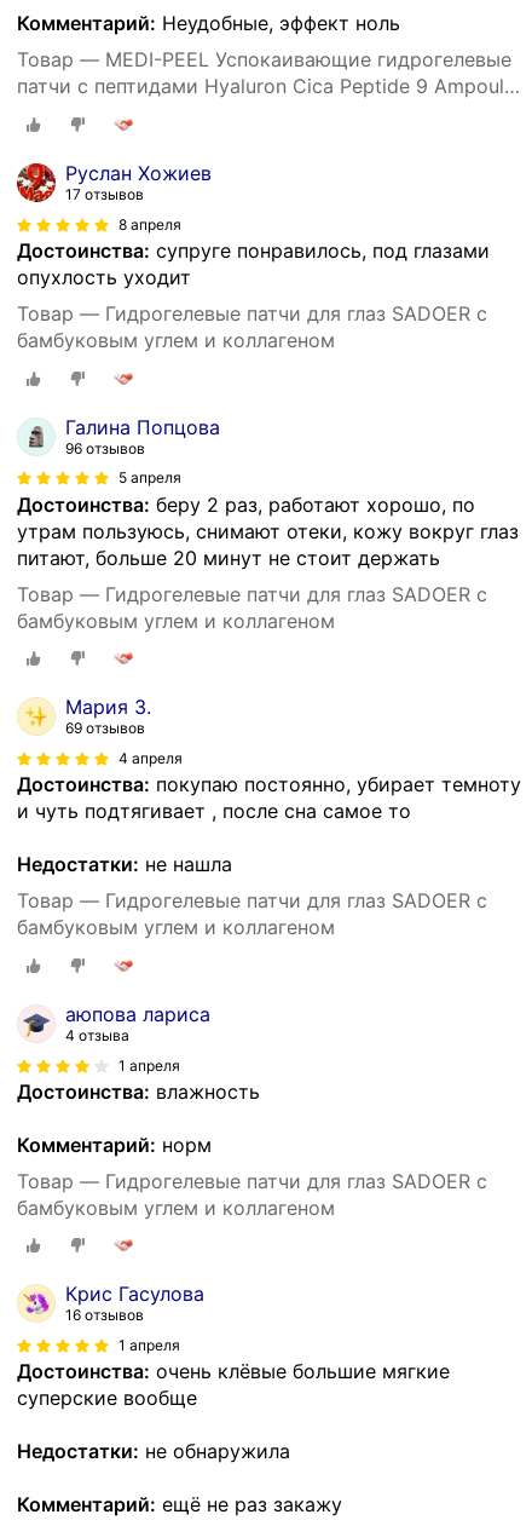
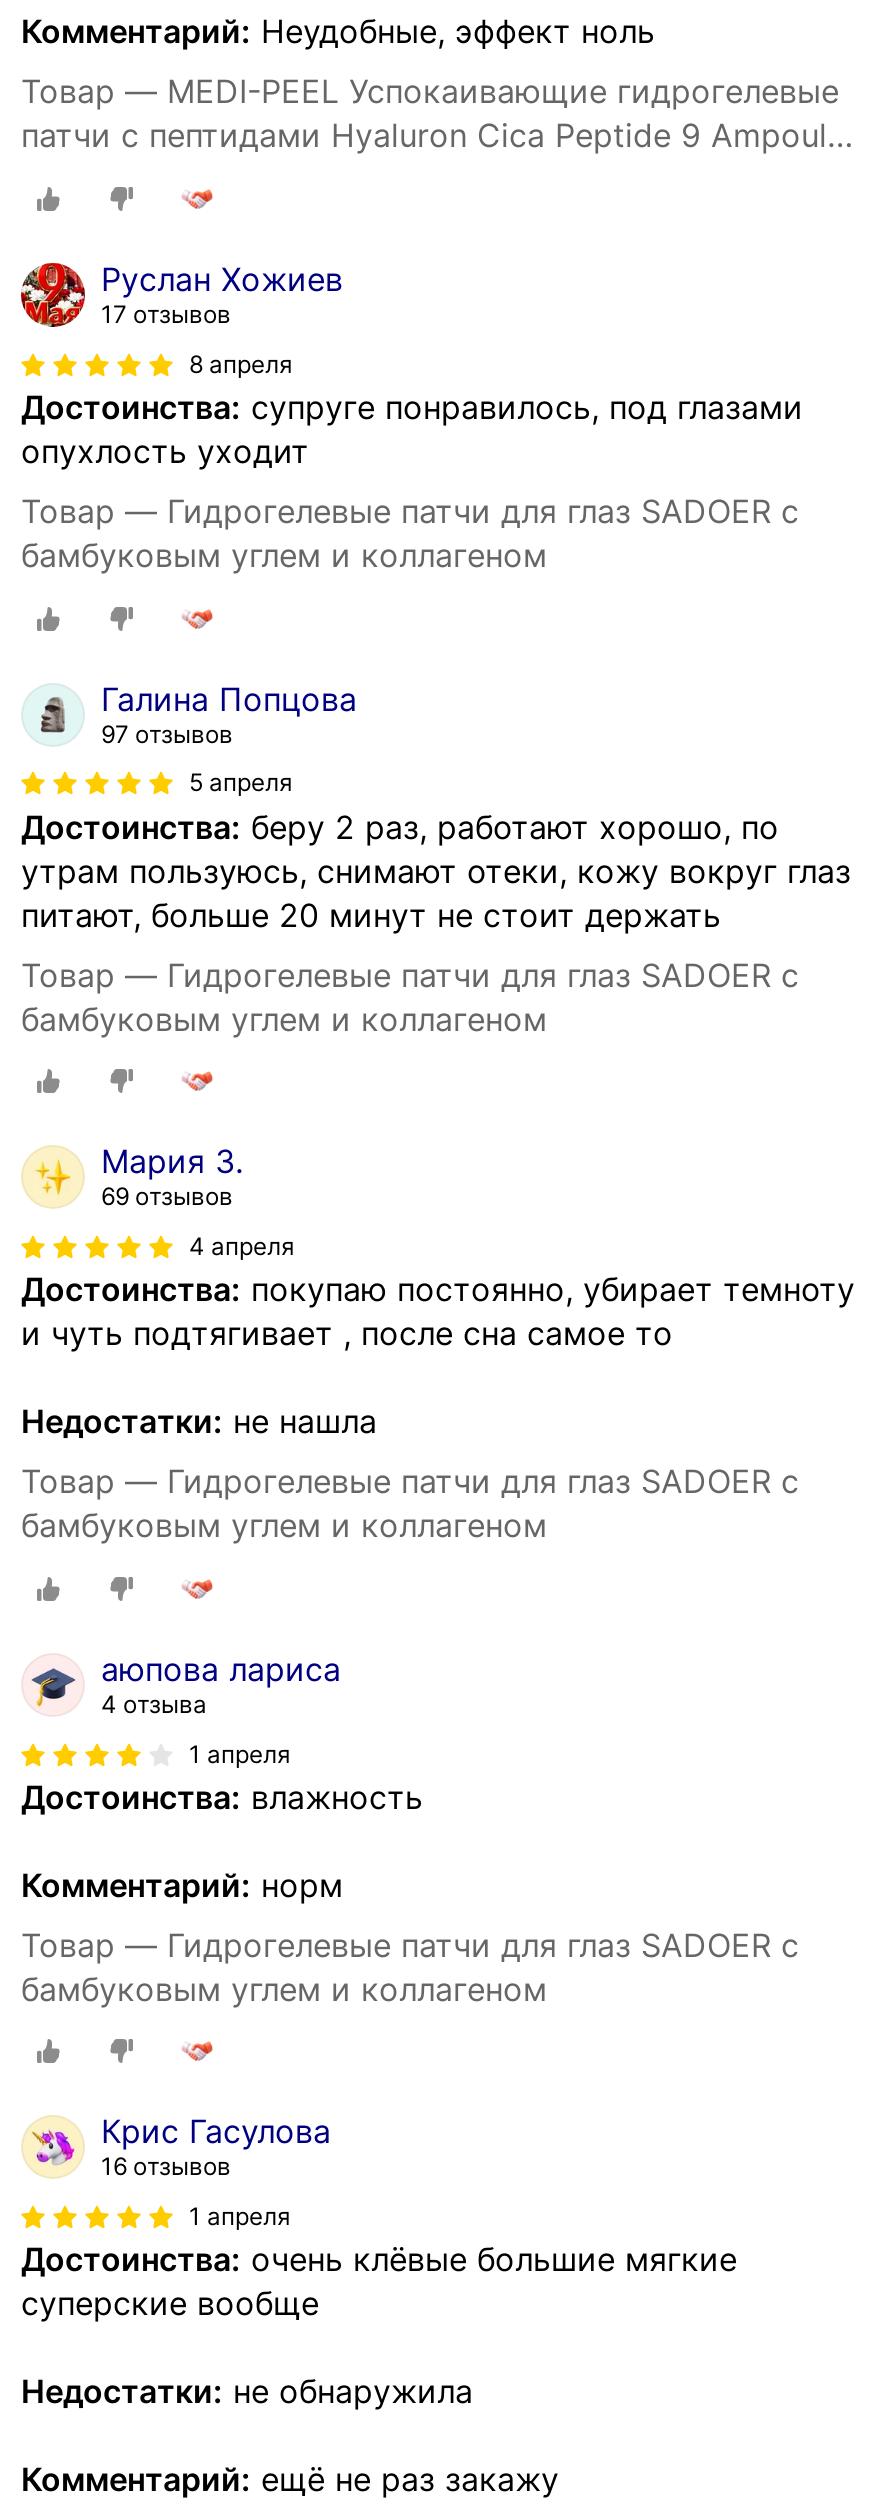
[65,439,145,457] 96 отзывов -> [101,718,233,748] 97 отзывов

